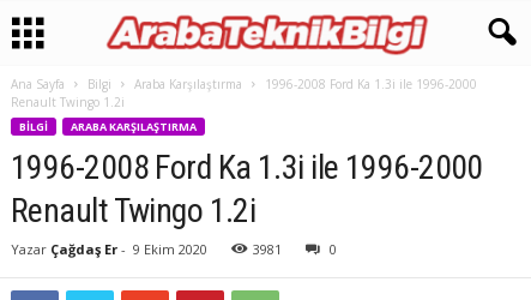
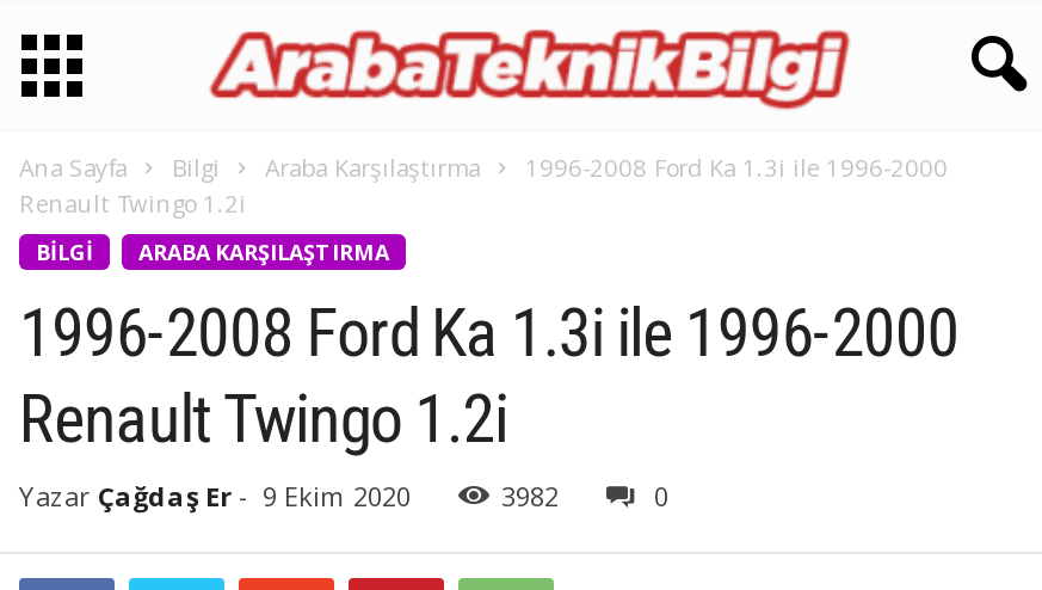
[253,240,282,258] 3981 -> [501,478,559,514] 3982

